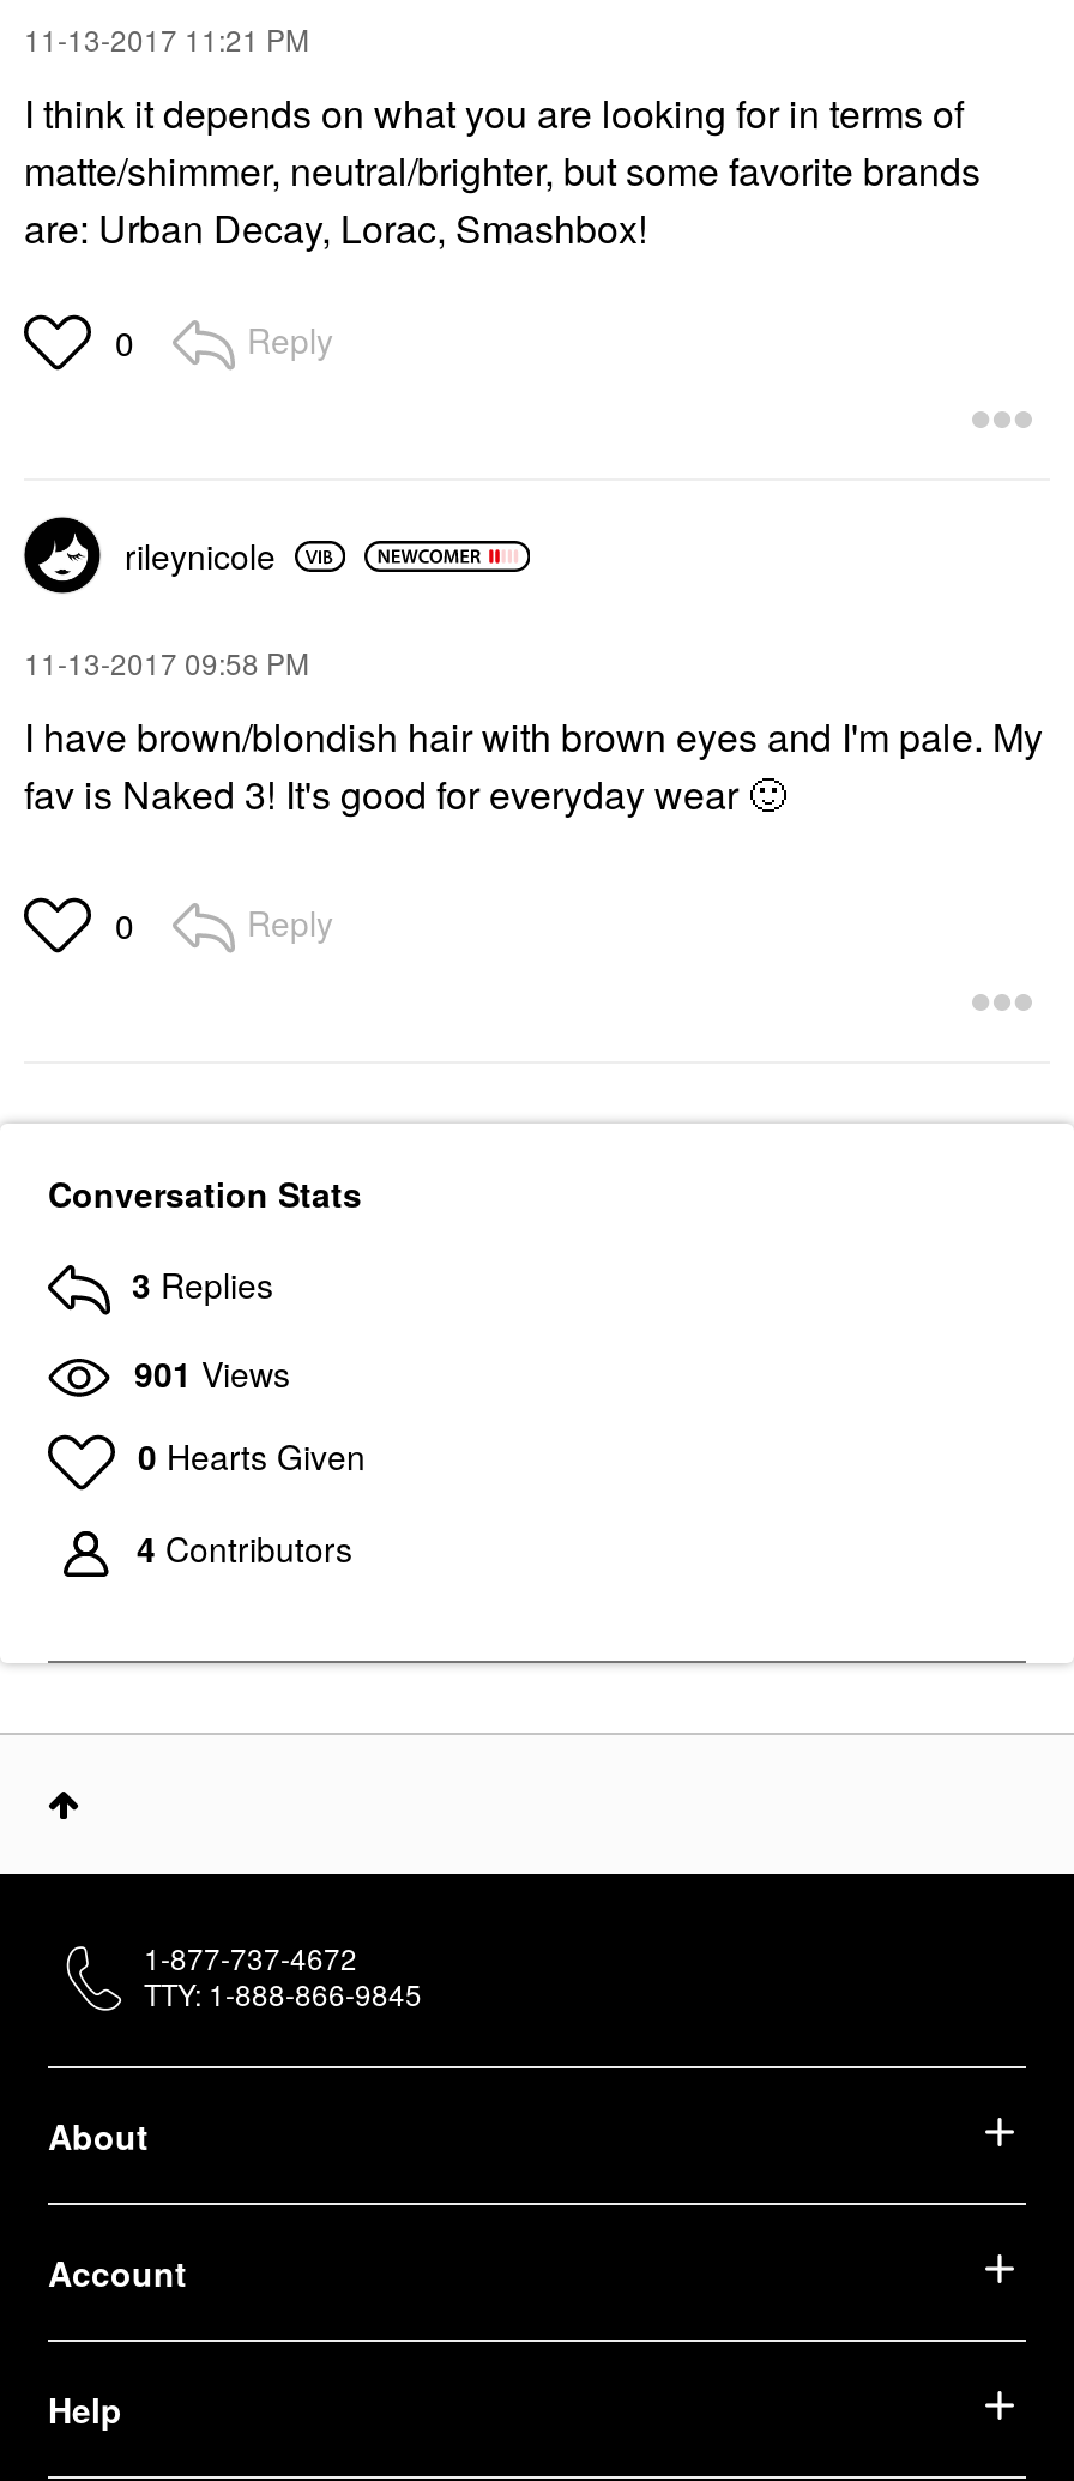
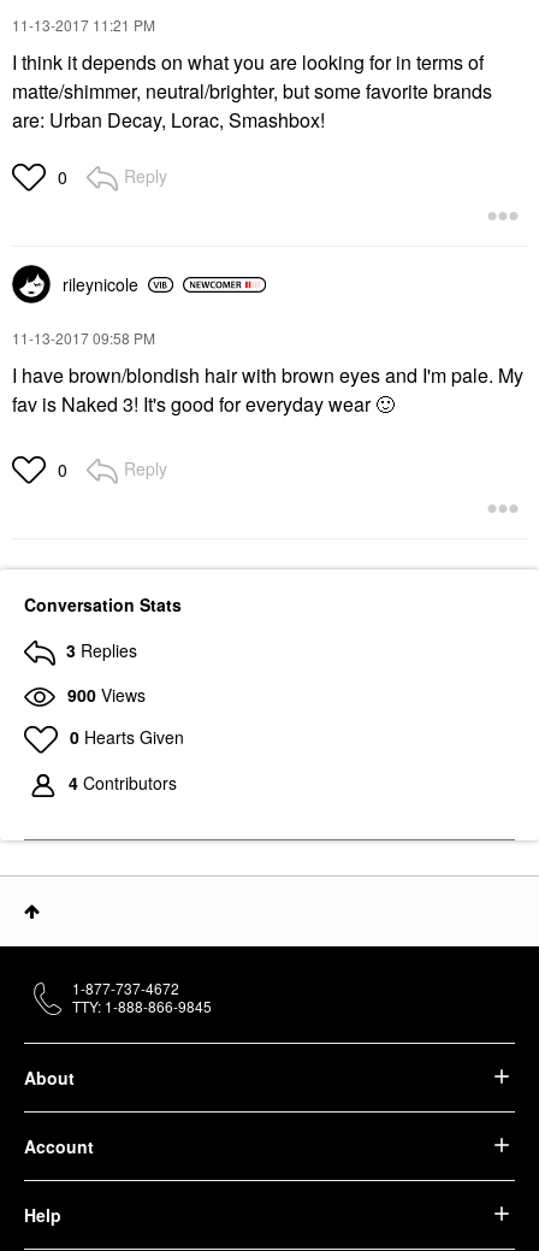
[134,1349,290,1397] 901 Views -> [67,682,146,707] 900 Views

